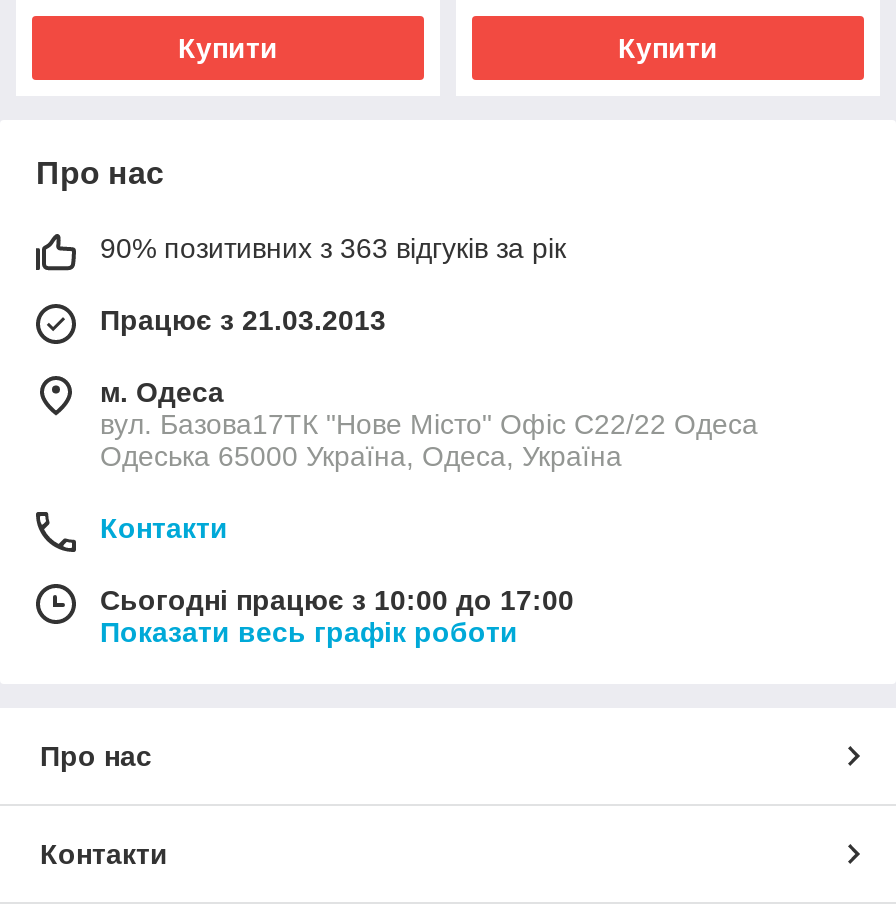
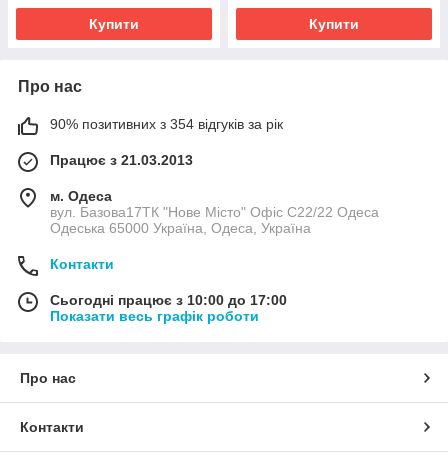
[100,232,566,264] 90% позитивних з 363 відгуків за рік -> [50,116,283,132] 90% позитивних з 354 відгуків за рік

